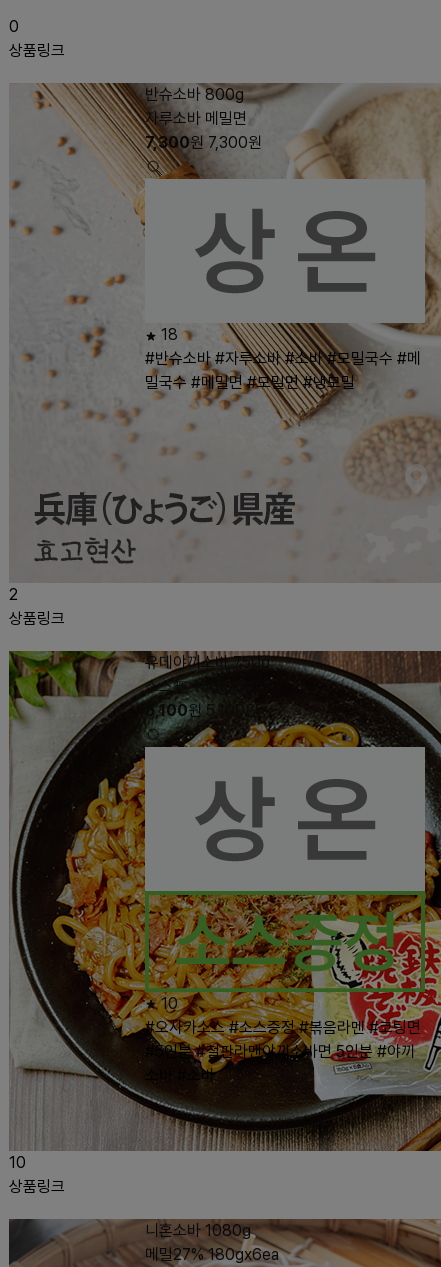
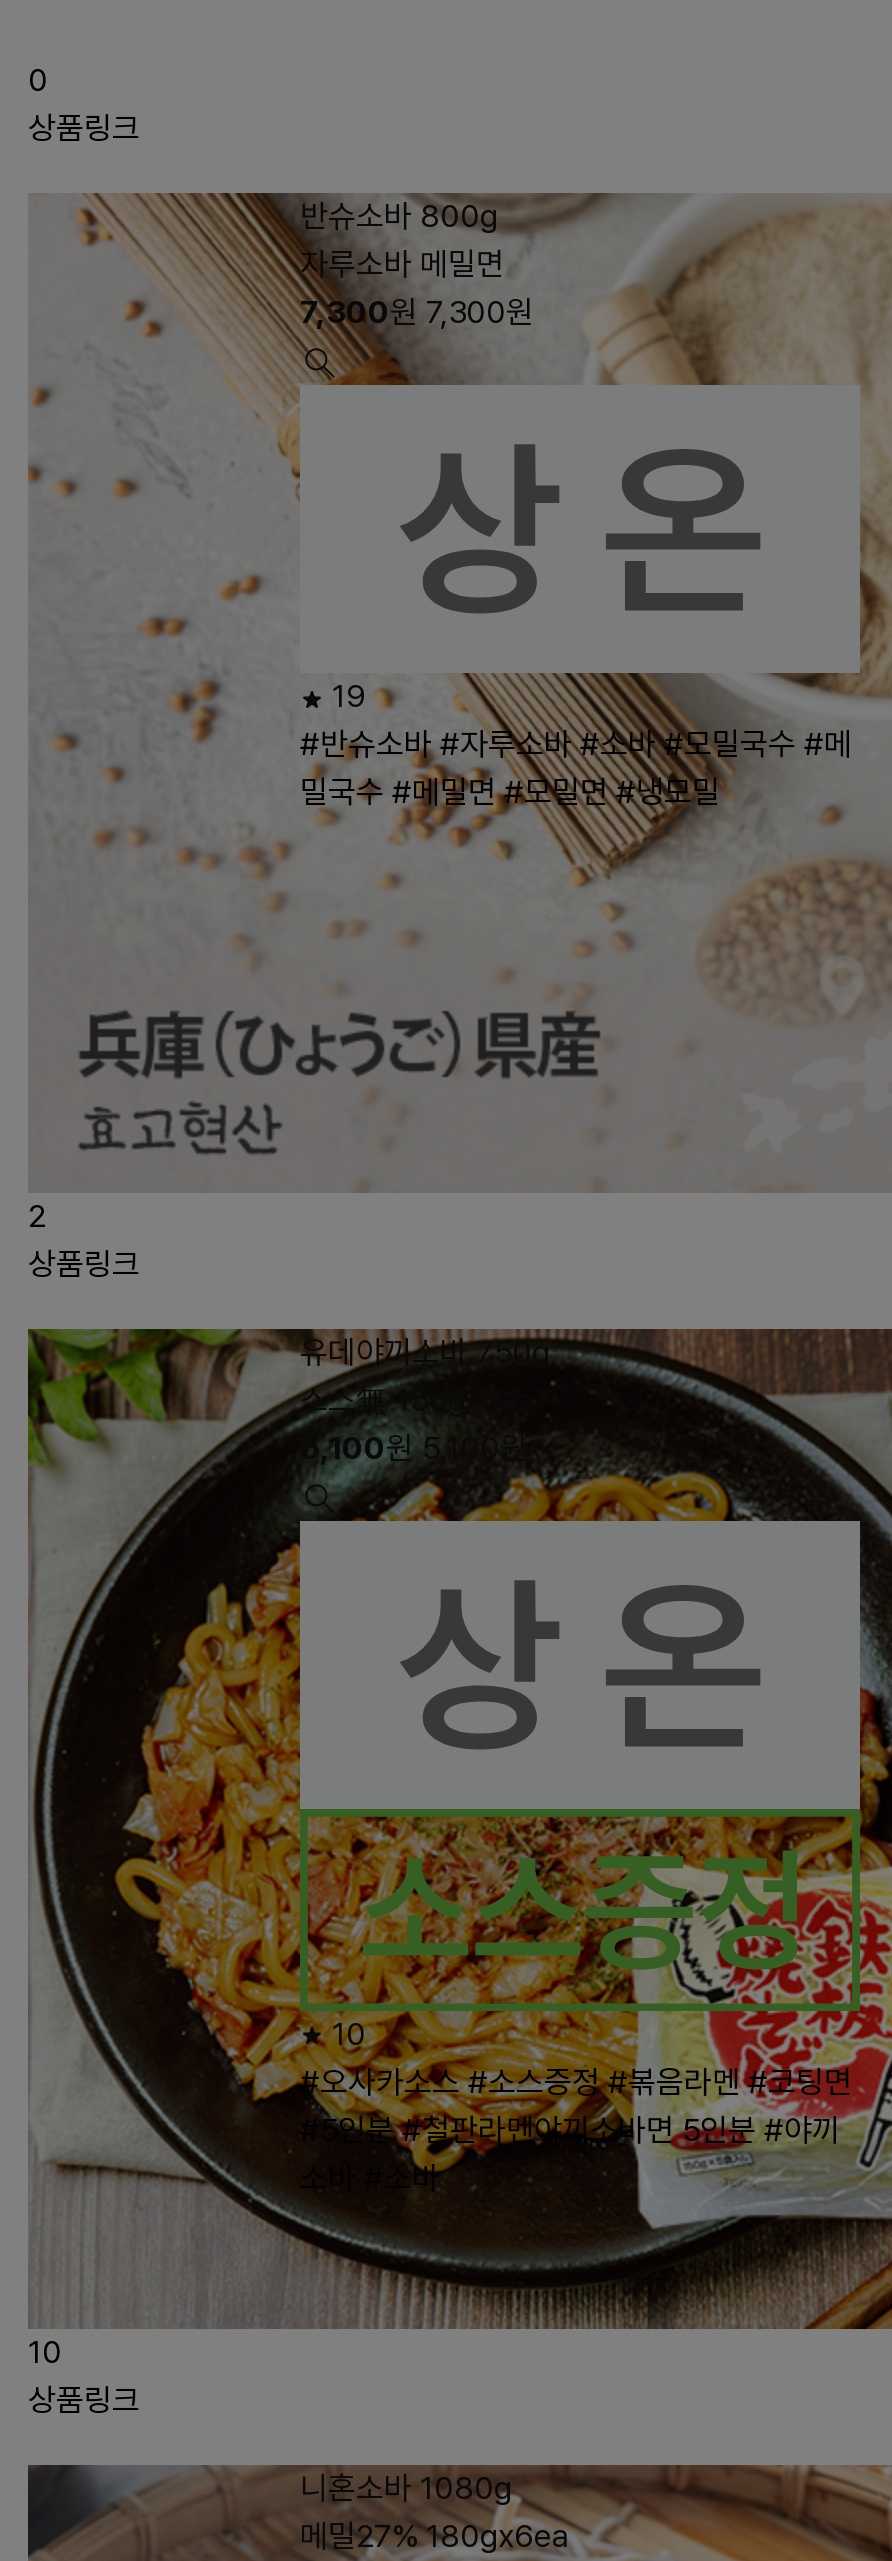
[161,325,178,344] 18 -> [332,677,366,715] 19

